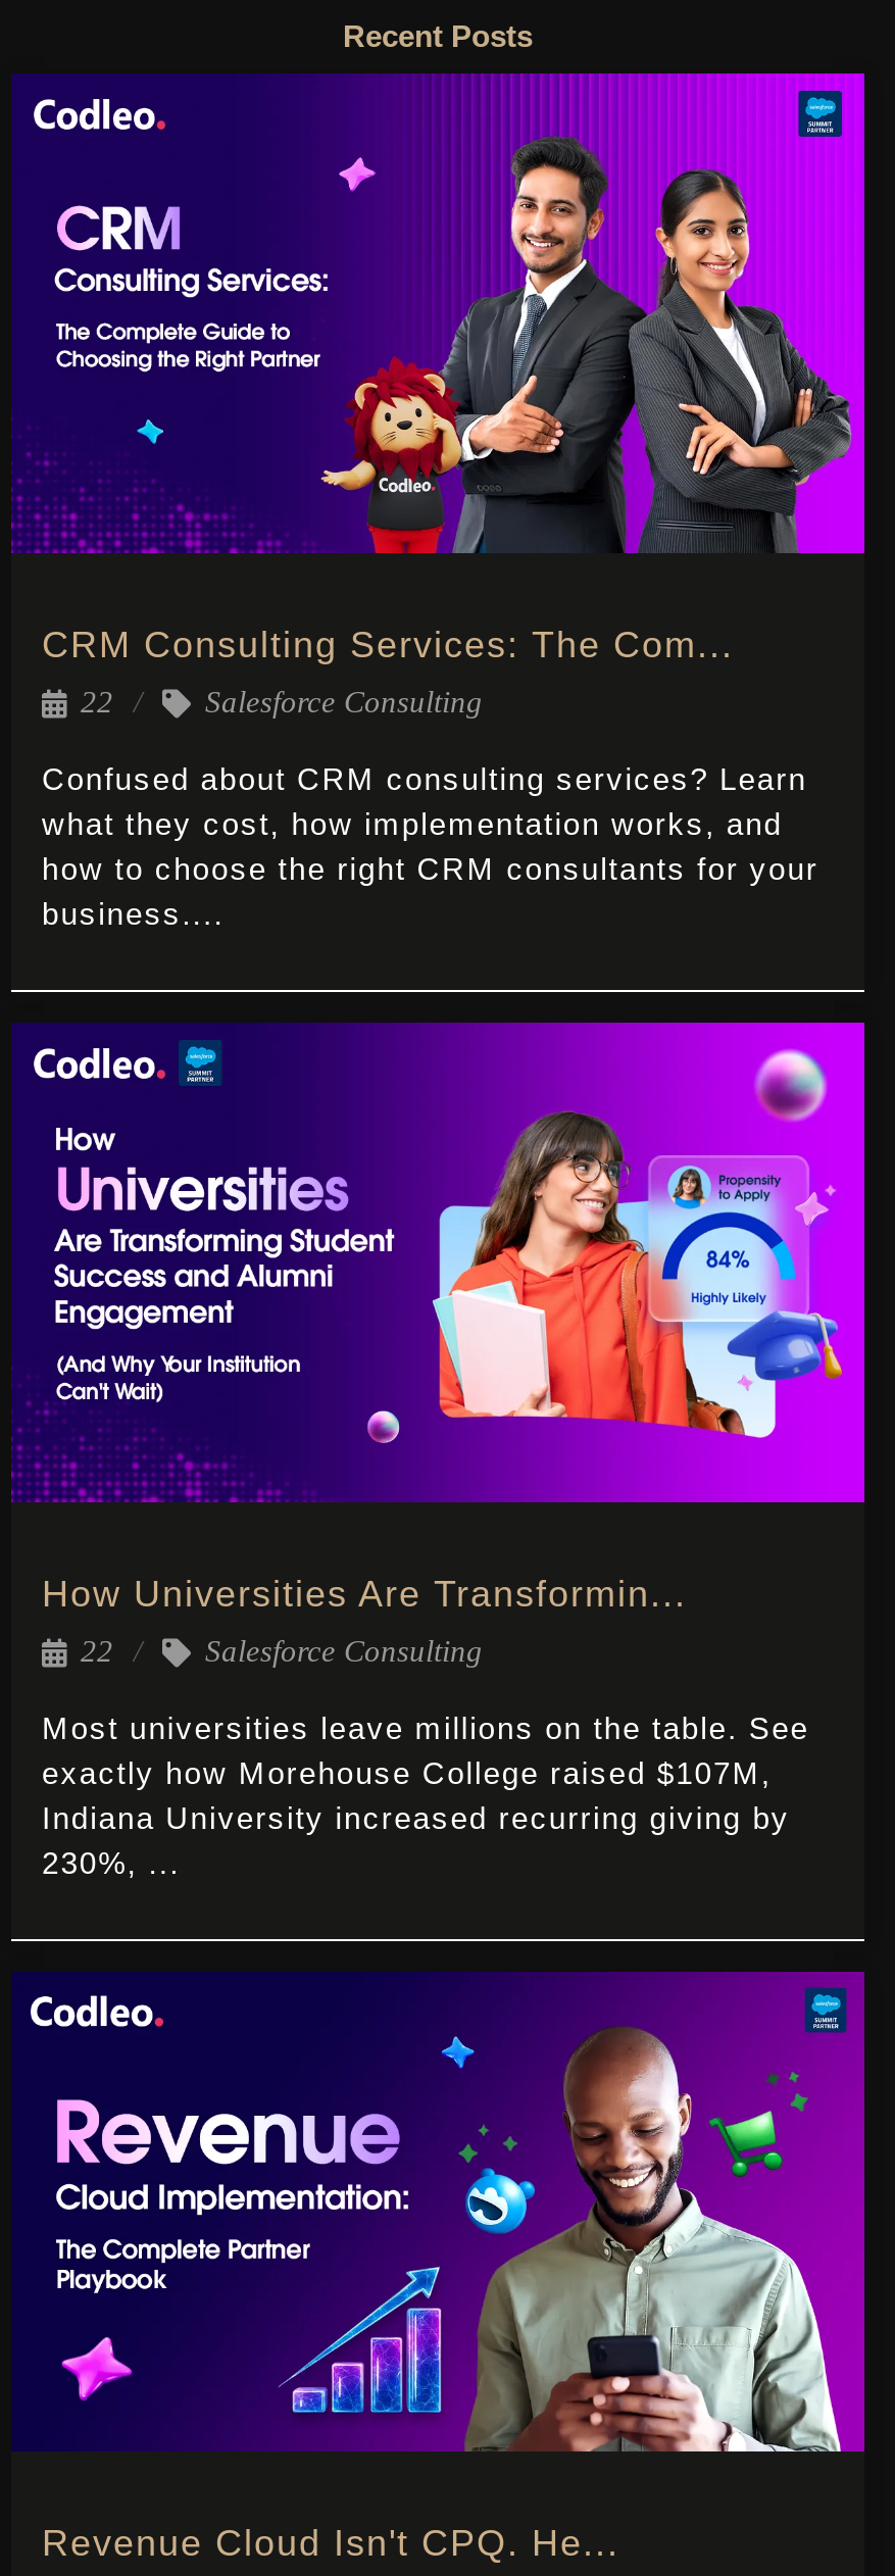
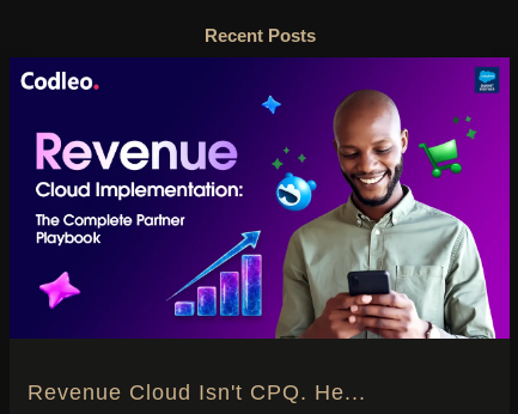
[11,73,864,931] [image] | CRM Consulting Services: The Com... | 22 | Salesforce Consulting | Confused about CRM consulting services? Learn | what they cost, how implementation works, and | how to choose the right CRM consultants for your | business.... -> none
[9,1021,866,1880] [image] | How Universities Are Transformin... | 22 | Salesforce Consulting | Most universities leave millions on the table. See | exactly how Morehouse College raised $107M, | Indiana University increased recurring giving by | 230%, ... -> none

